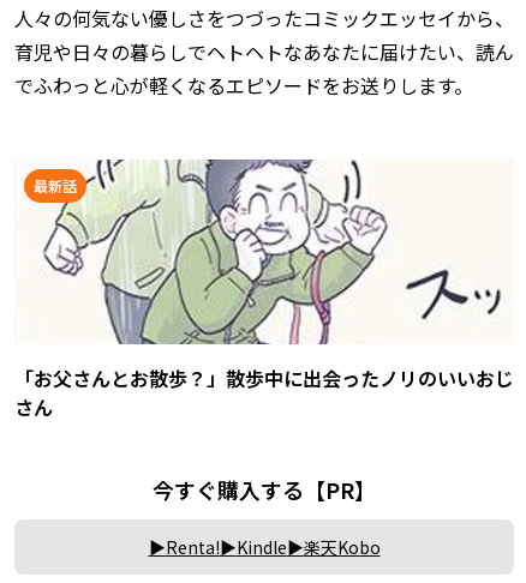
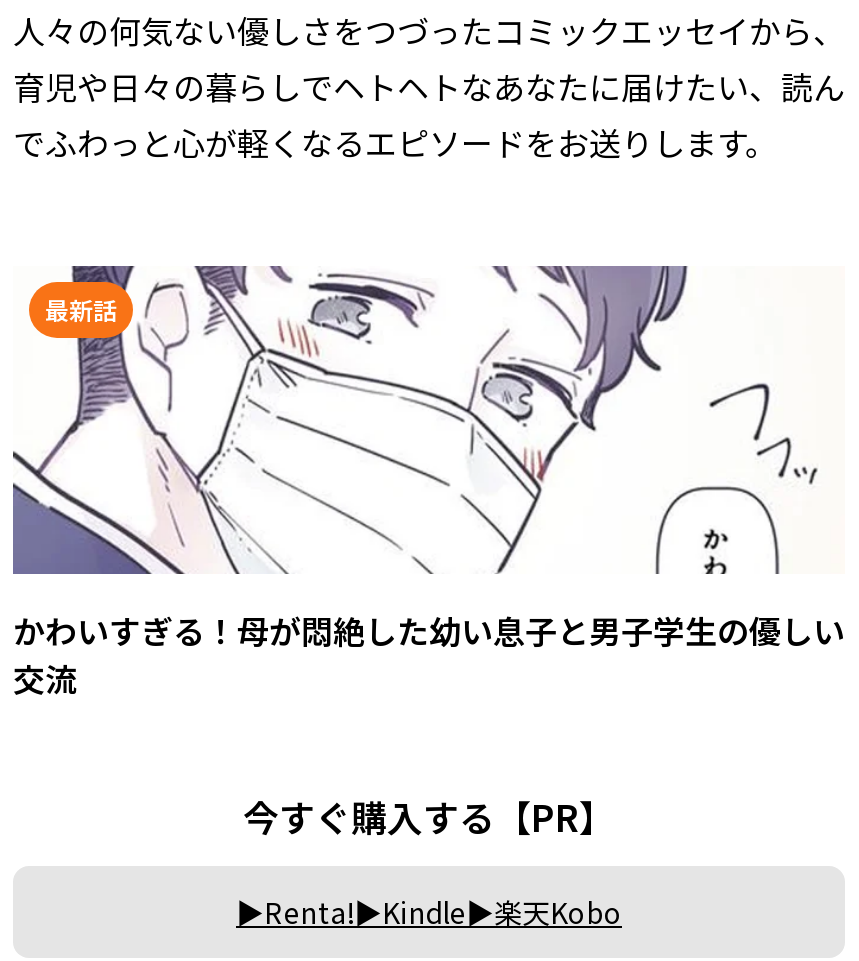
[14,158,514,421] [image] | 「お父さんとお散歩？」散歩中に出会ったノリのいいおじ | さん -> [11,264,845,702] [image] | かわいすぎる！母が悶絶した幼い息子と男子学生の優しい | 交流

